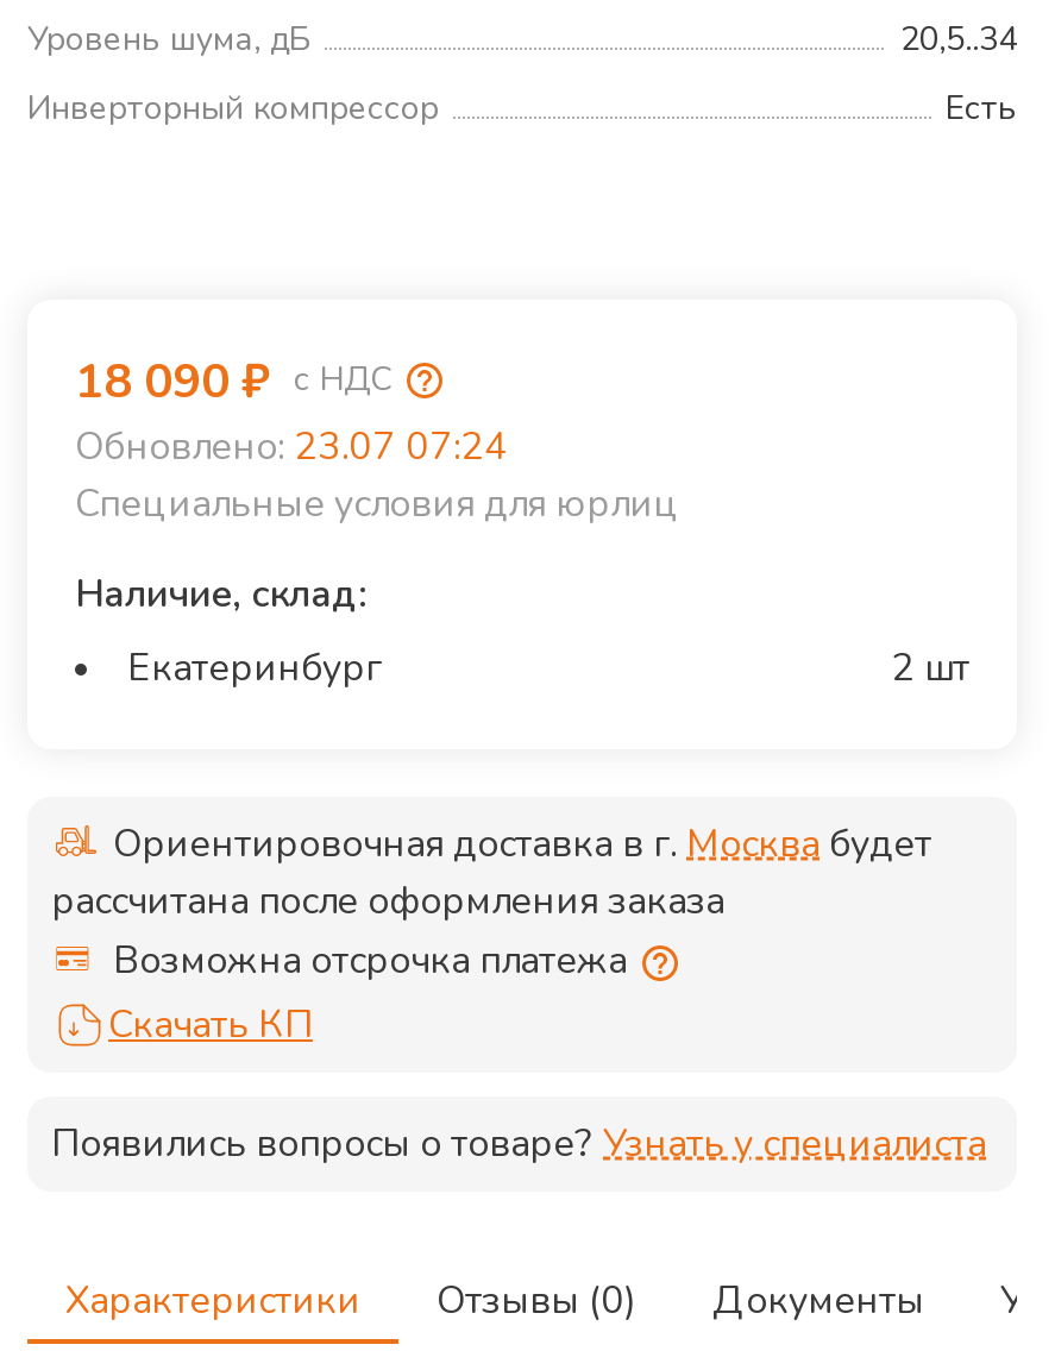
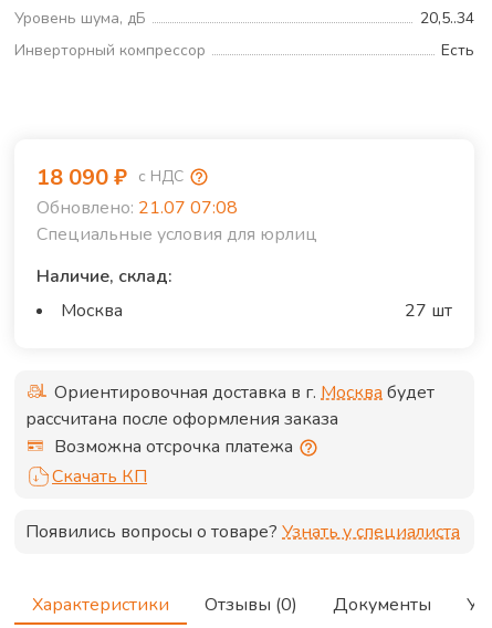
[75,420,508,472] Обновлено: 23.07 07:24 -> [36,195,238,220] Обновлено: 21.07 07:08
[127,641,969,694] Екатеринбург | 2 шт -> [61,298,452,322] Москва | 27 шт

